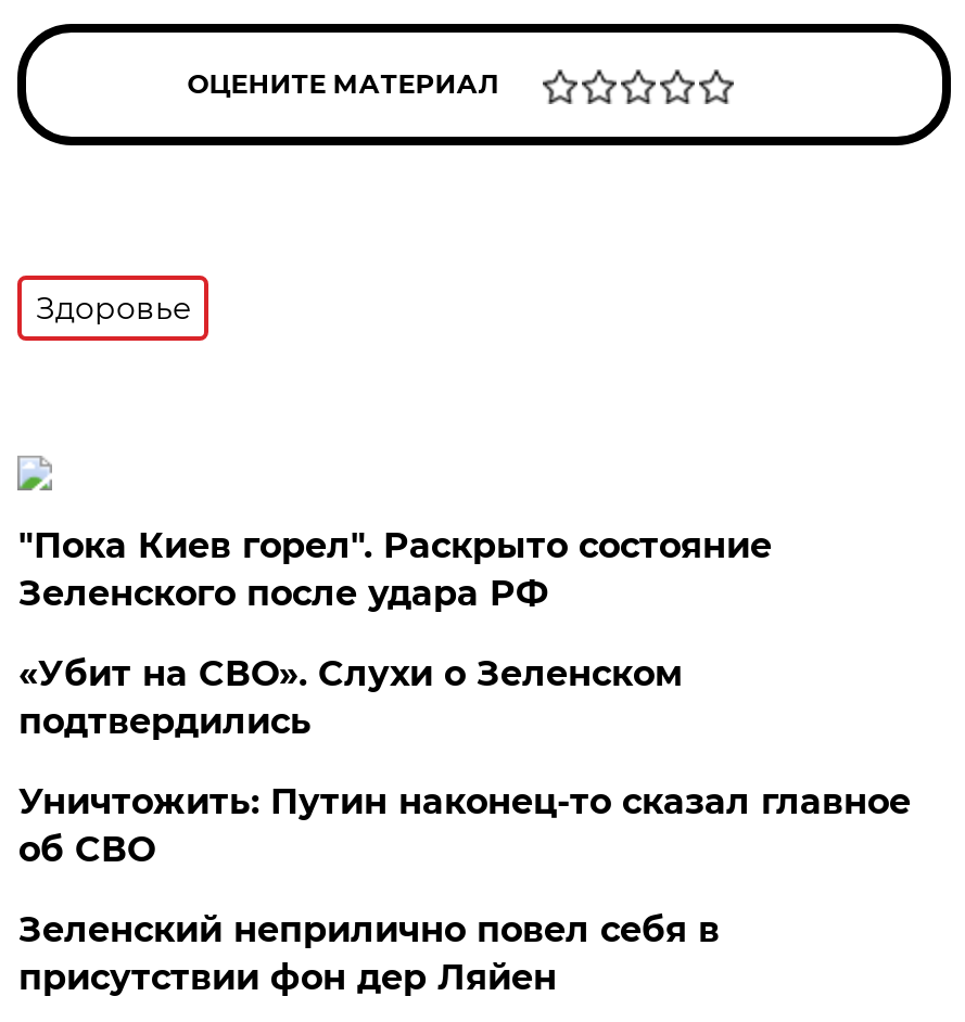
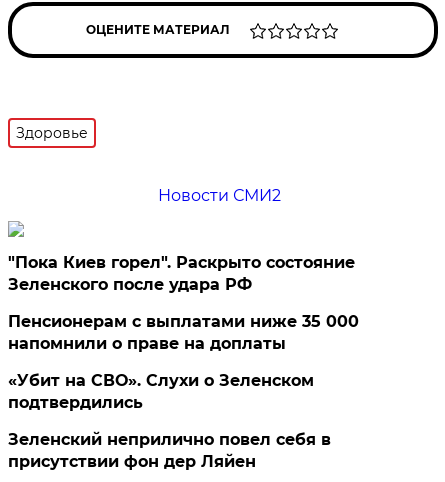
none -> [158,186,281,205] Новости СМИ2
none -> [8,312,359,353] Пенсионерам с выплатами ниже 35 000 | напомнили о праве на доплаты
moved [18,653,683,742] -> [8,371,314,412]: «Убит на СВО». Слухи о Зеленском | подтвердились
[18,781,911,870] Уничтожить: Путин наконец-то сказал главное | об СВО -> none

